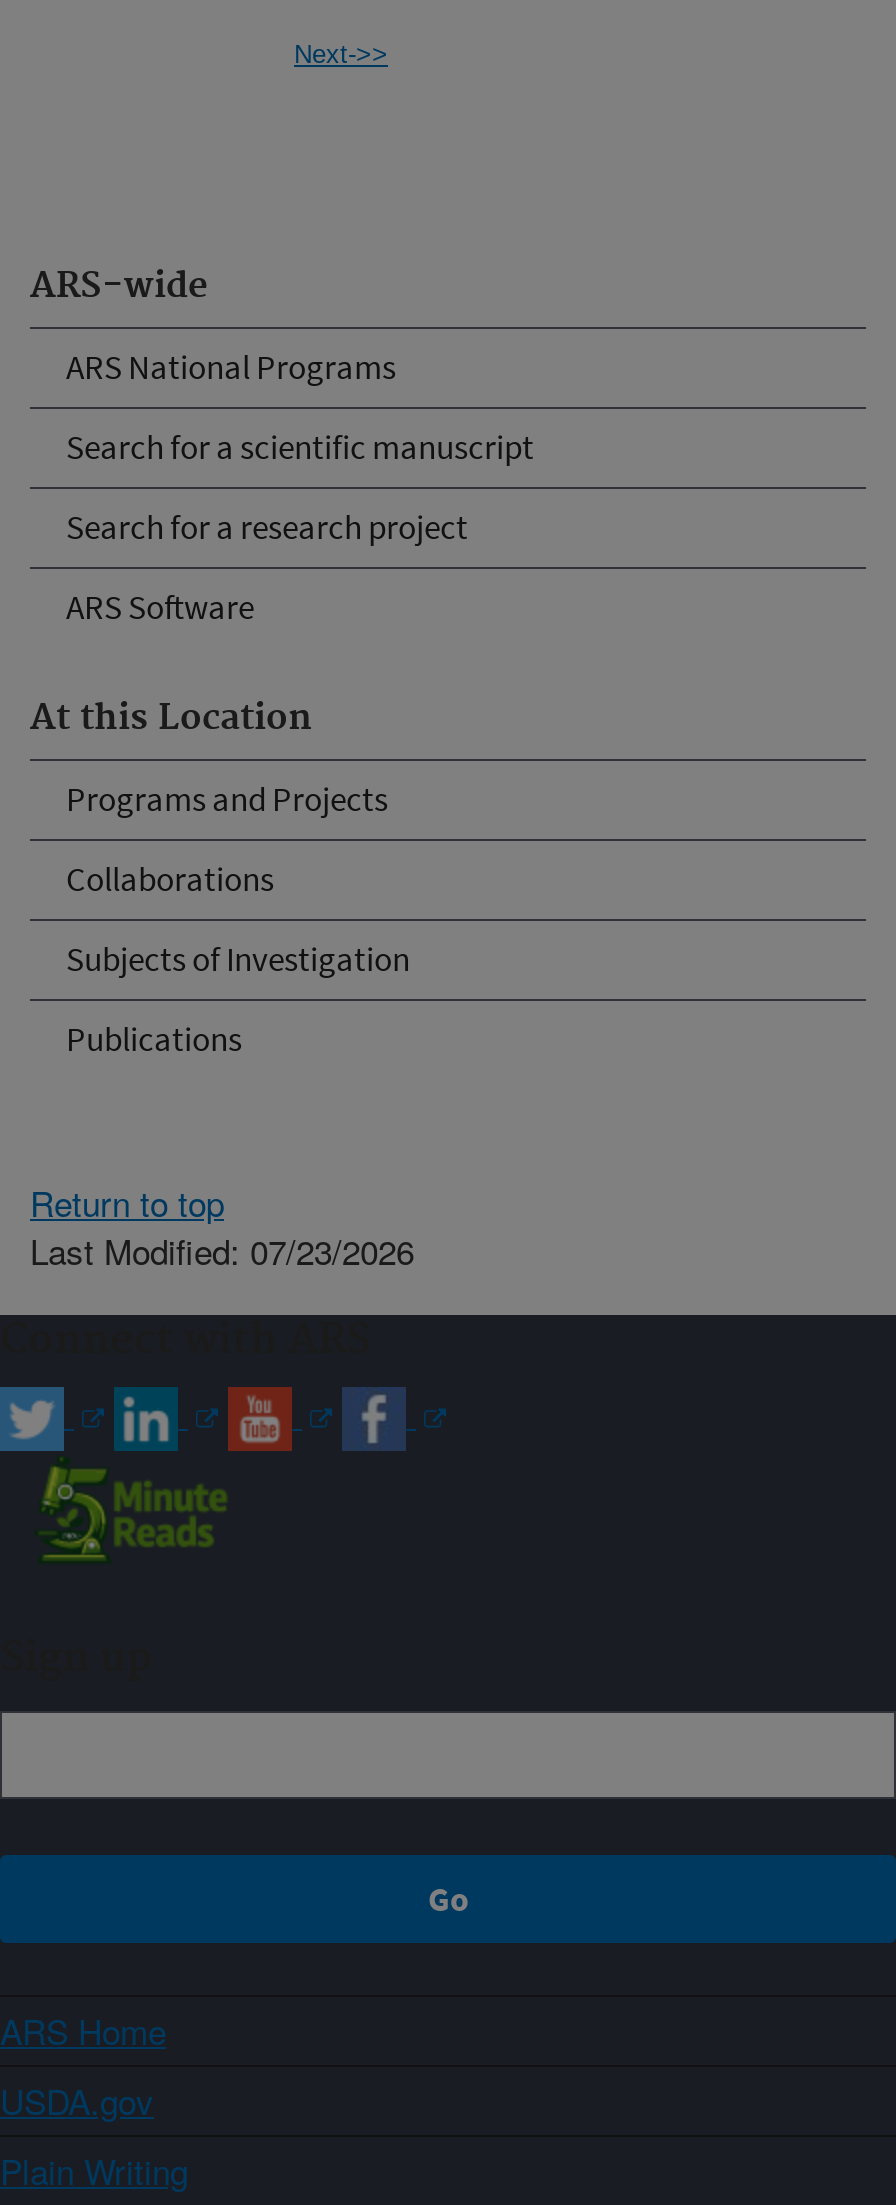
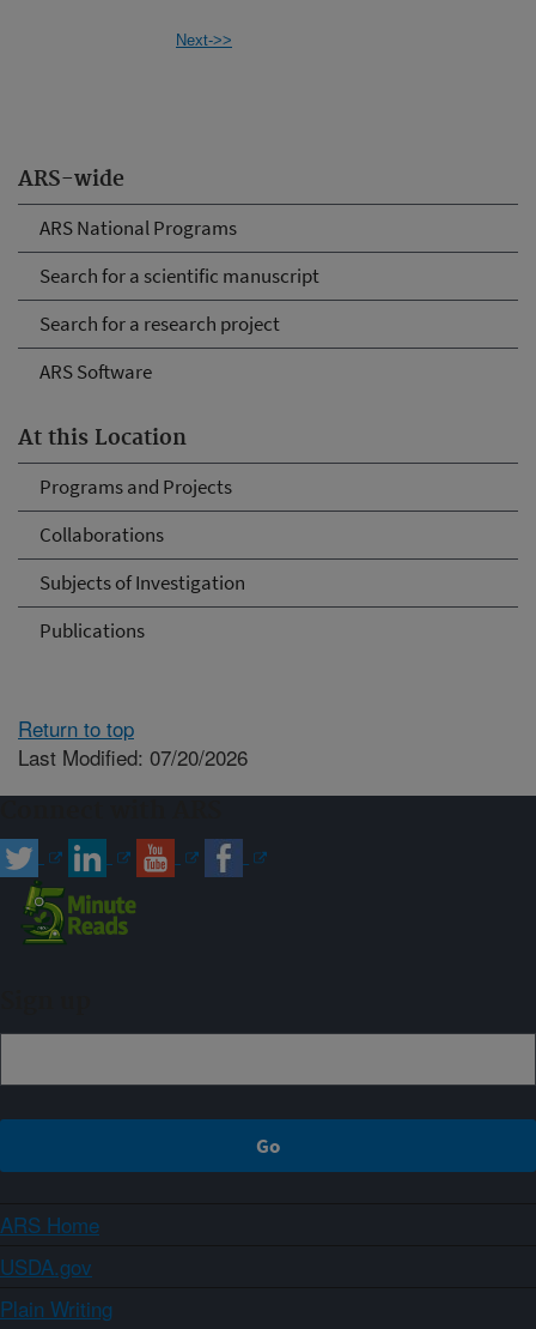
[30,1224,414,1274] Last Modified: 07/23/2026 -> [18,741,248,771] Last Modified: 07/20/2026

